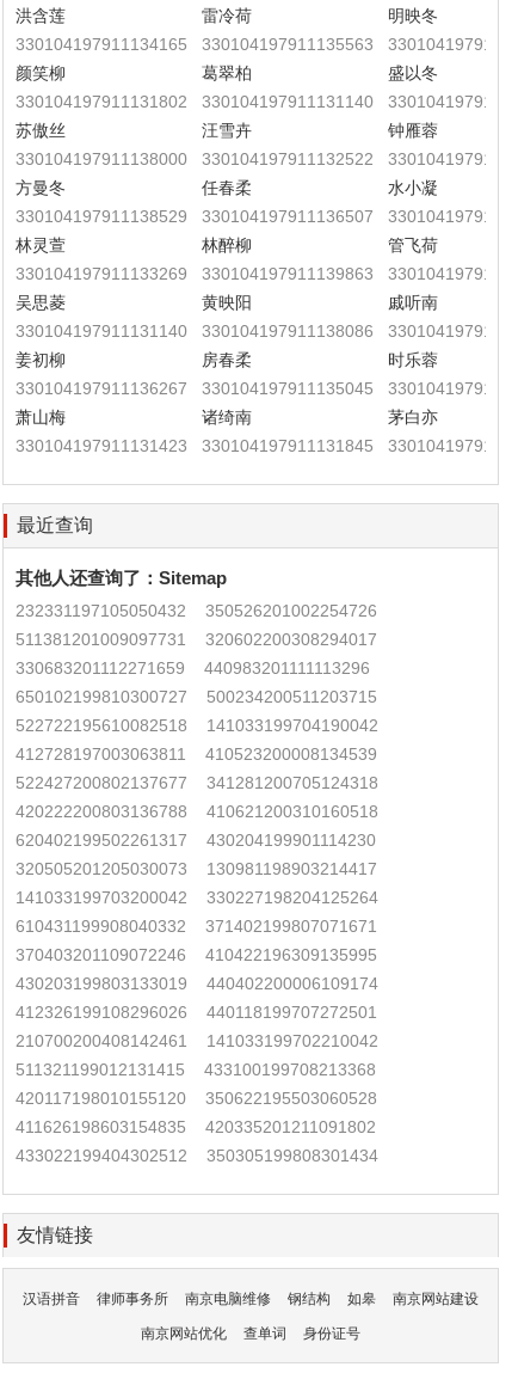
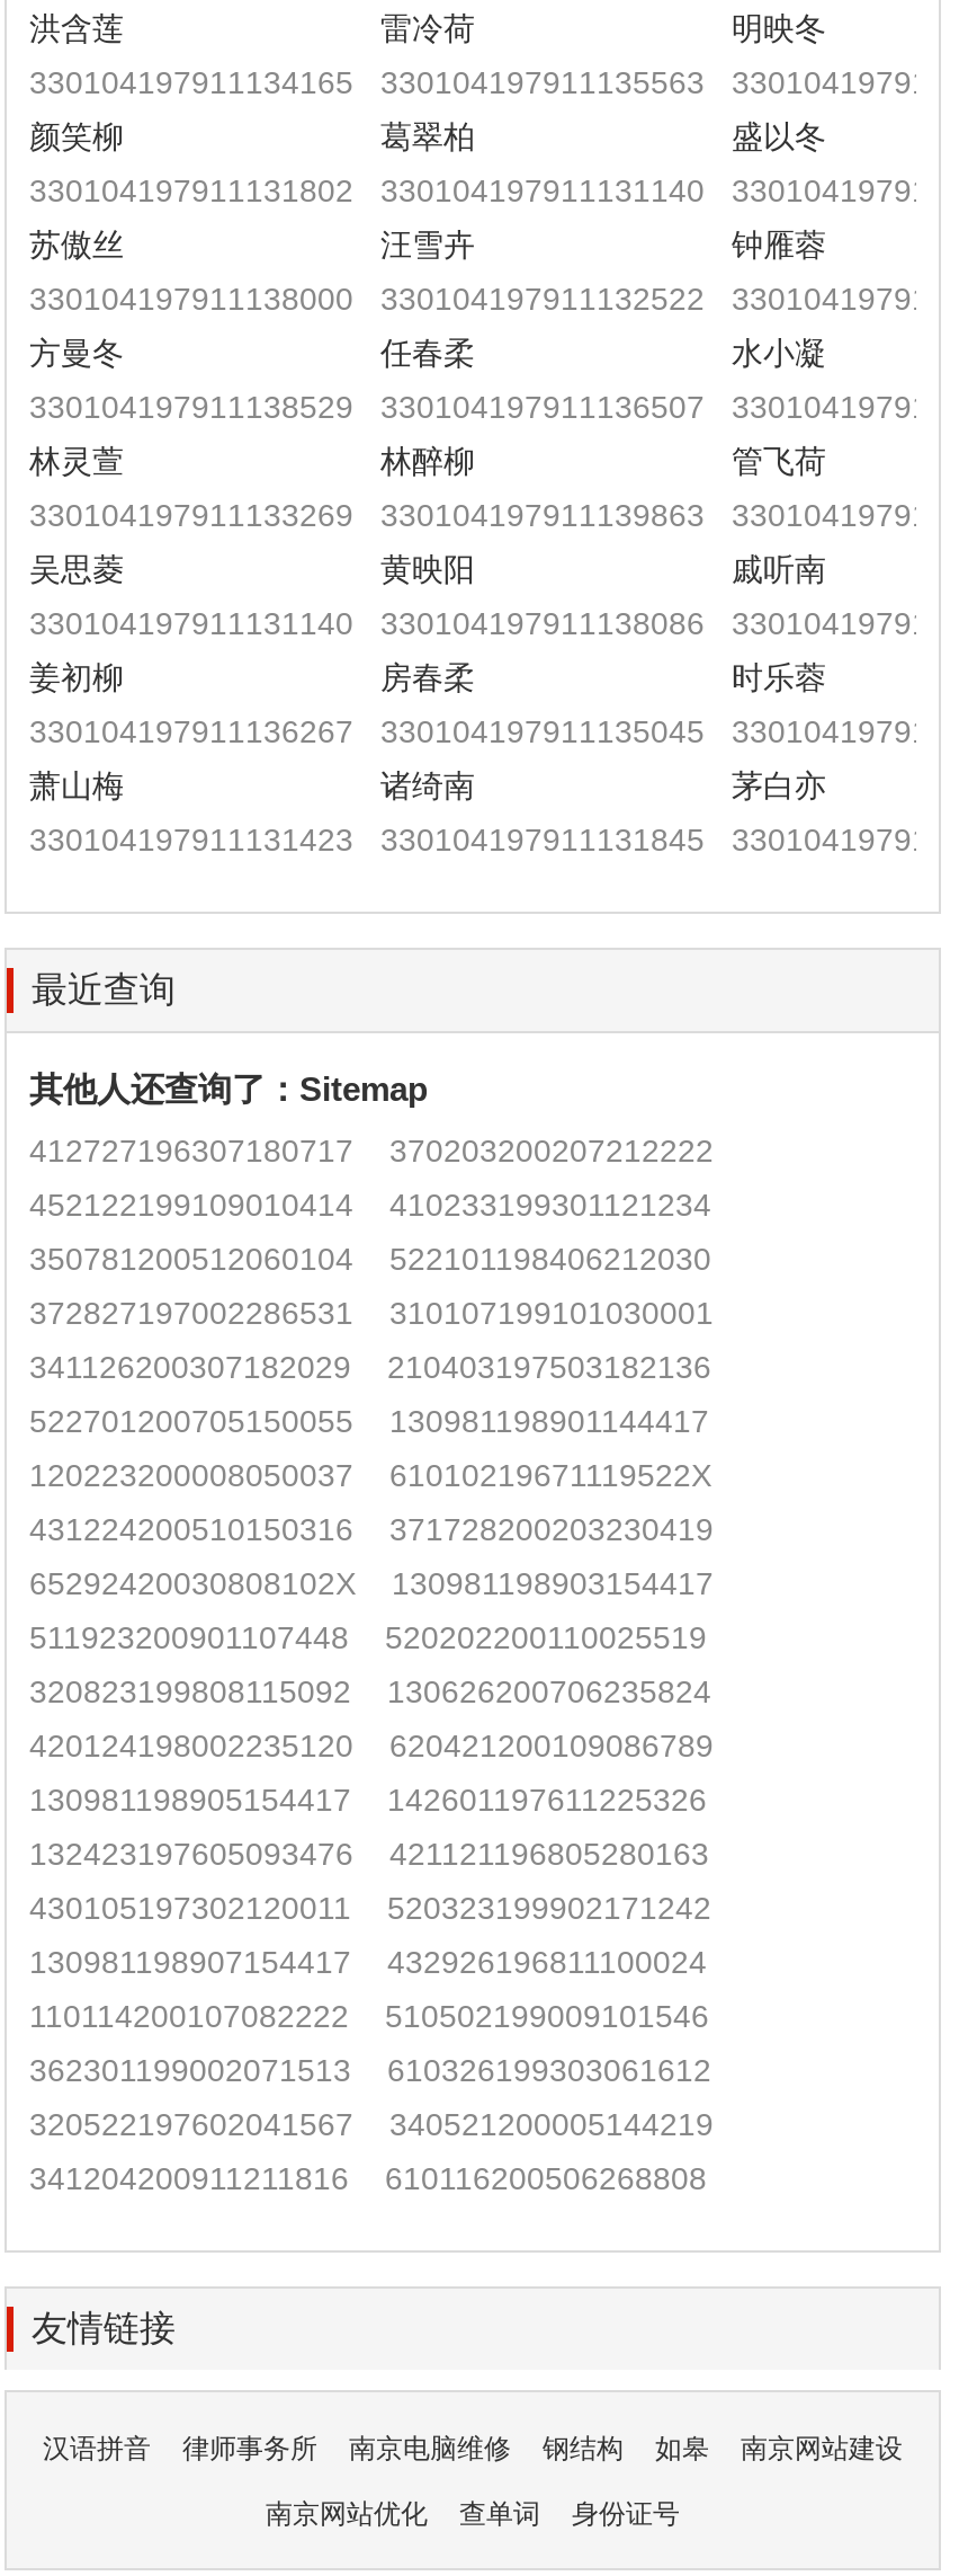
[16,601,377,620] 232331197105050432 | 350526201002254726 -> [29,1132,714,1169] 412727196307180717 | 370203200207212222
[16,630,377,649] 511381201009097731 | 320602200308294017 -> [29,1187,711,1223] 452122199109010414 | 410233199301121234
[16,658,370,678] 330683201112271659 | 440983201111113296 -> [29,1241,711,1277] 350781200512060104 | 522101198406212030
[16,687,377,706] 650102199810300727 | 500234200511203715 -> [29,1295,714,1331] 372827197002286531 | 310107199101030001
[16,716,378,735] 522722195610082518 | 141033199704190042 -> [29,1349,711,1385] 341126200307182029 | 210403197503182136
[16,744,377,764] 412728197003063811 | 410523200008134539 -> [29,1403,709,1439] 522701200705150055 | 130981198901144417
[16,773,378,792] 522427200802137677 | 341281200705124318 -> [29,1457,711,1493] 120223200008050037 | 61010219671119522X
[16,802,378,821] 420222200803136788 | 410621200310160518 -> [29,1511,714,1547] 431224200510150316 | 371728200203230419
[16,830,376,850] 620402199502261317 | 430204199901114230 -> [29,1565,714,1601] 65292420030808102X | 130981198903154417
[16,859,377,878] 320505201205030073 | 130981198903214417 -> [29,1619,707,1655] 511923200901107448 | 520202200110025519
[16,888,378,907] 141033199703200042 | 330227198204125264 -> [29,1673,711,1709] 320823199808115092 | 130626200706235824
[16,917,377,936] 610431199908040332 | 371402199807071671 -> [29,1727,714,1764] 420124198002235120 | 620421200109086789
[16,945,377,964] 370403201109072246 | 410422196309135995 -> [29,1782,707,1818] 130981198905154417 | 142601197611225326
[16,974,378,993] 430203199803133019 | 440402200006109174 -> [29,1836,709,1872] 132423197605093476 | 421121196805280163
[16,1003,377,1022] 412326199108296026 | 440118199707272501 -> [29,1890,711,1926] 430105197302120011 | 520323199902171242
[16,1031,378,1050] 210700200408142461 | 141033199702210042 -> [29,1944,707,1980] 130981198907154417 | 432926196811100024
[16,1060,376,1079] 511321199012131415 | 433100199708213368 -> [29,1998,709,2034] 110114200107082222 | 510502199009101546
[16,1089,377,1108] 420117198010155120 | 350622195503060528 -> [29,2052,711,2088] 362301199002071513 | 610326199303061612
[16,1117,376,1136] 411626198603154835 | 420335201211091802 -> [29,2106,714,2142] 320522197602041567 | 340521200005144219
[16,1146,378,1165] 433022199404302512 | 350305199808301434 -> [29,2160,707,2196] 341204200911211816 | 610116200506268808

